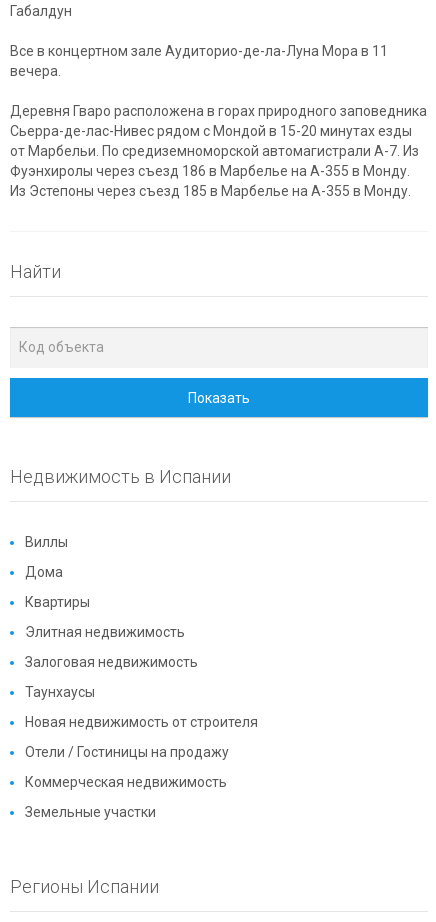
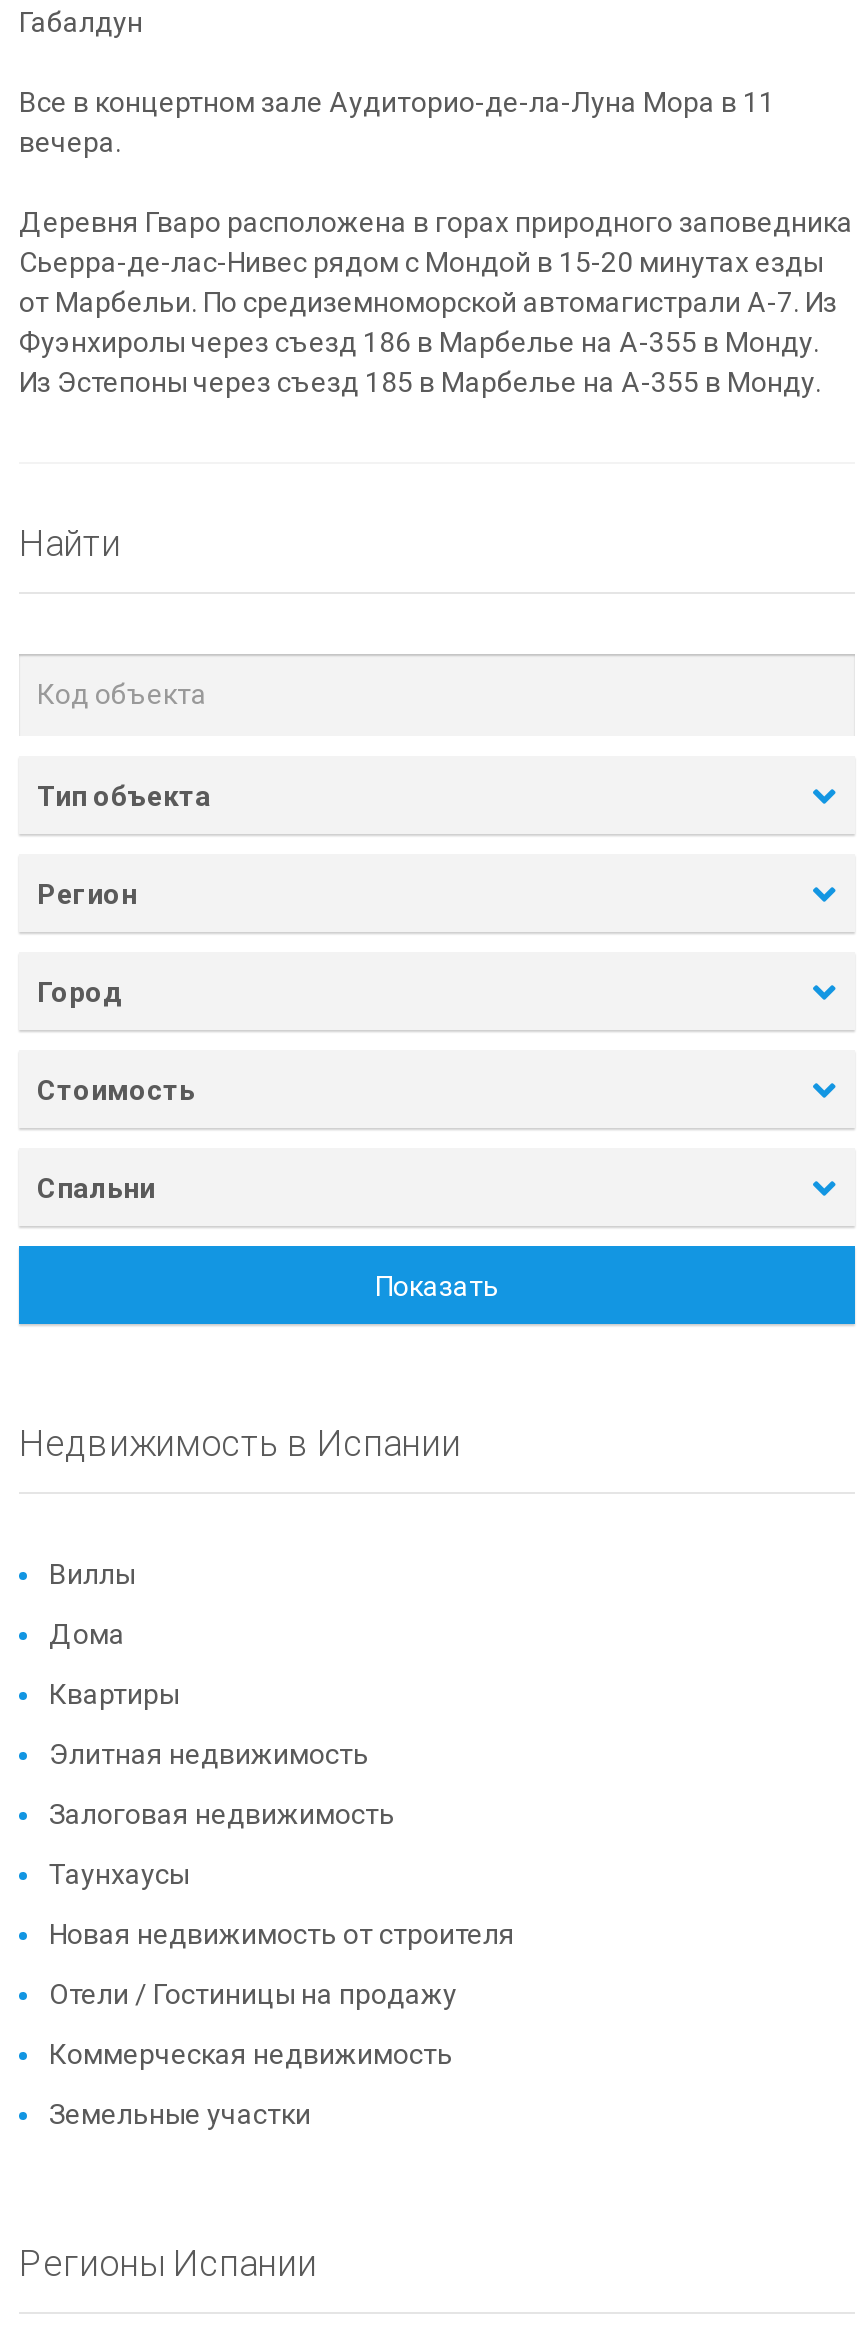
none -> [37,780,211,1204] Тип объекта | Регион | Город | Стоимость | Спальни

